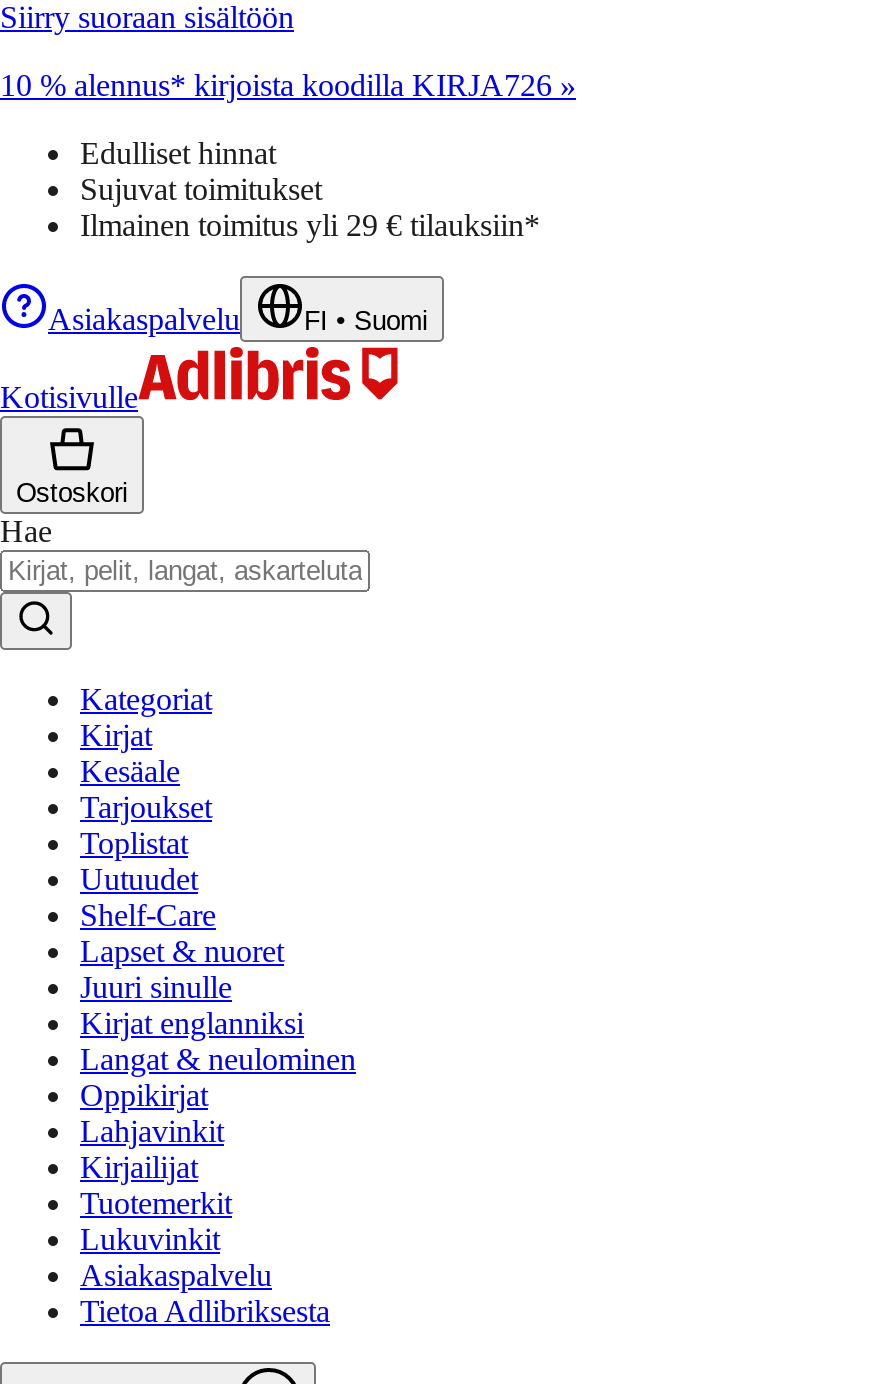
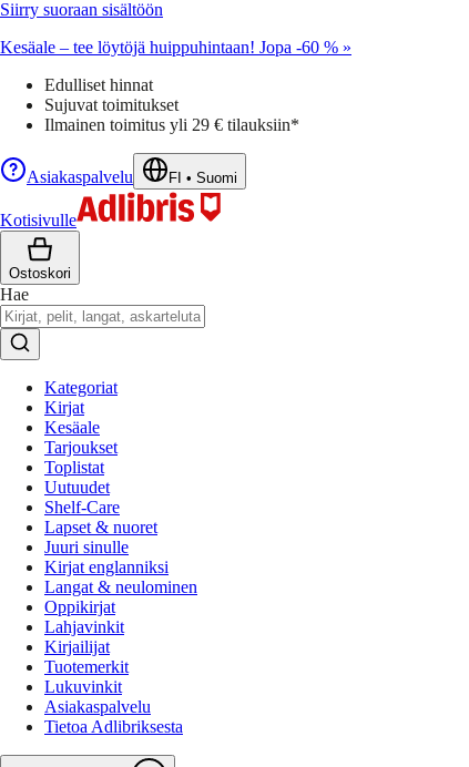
[0,68,576,102] 10 % alennus* kirjoista koodilla KIRJA726 » -> [0,38,351,57] Kesäale – tee löytöjä huippuhintaan! Jopa -60 % »

